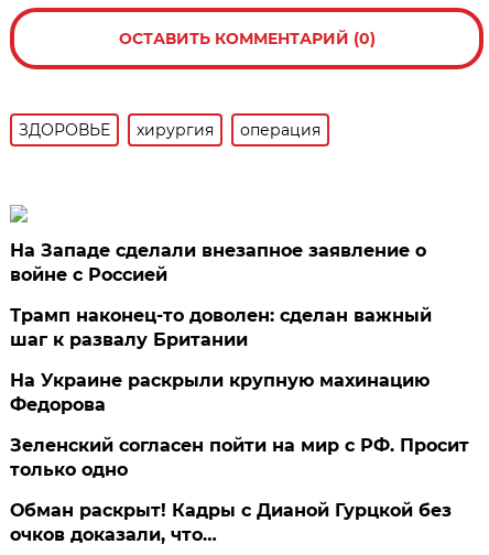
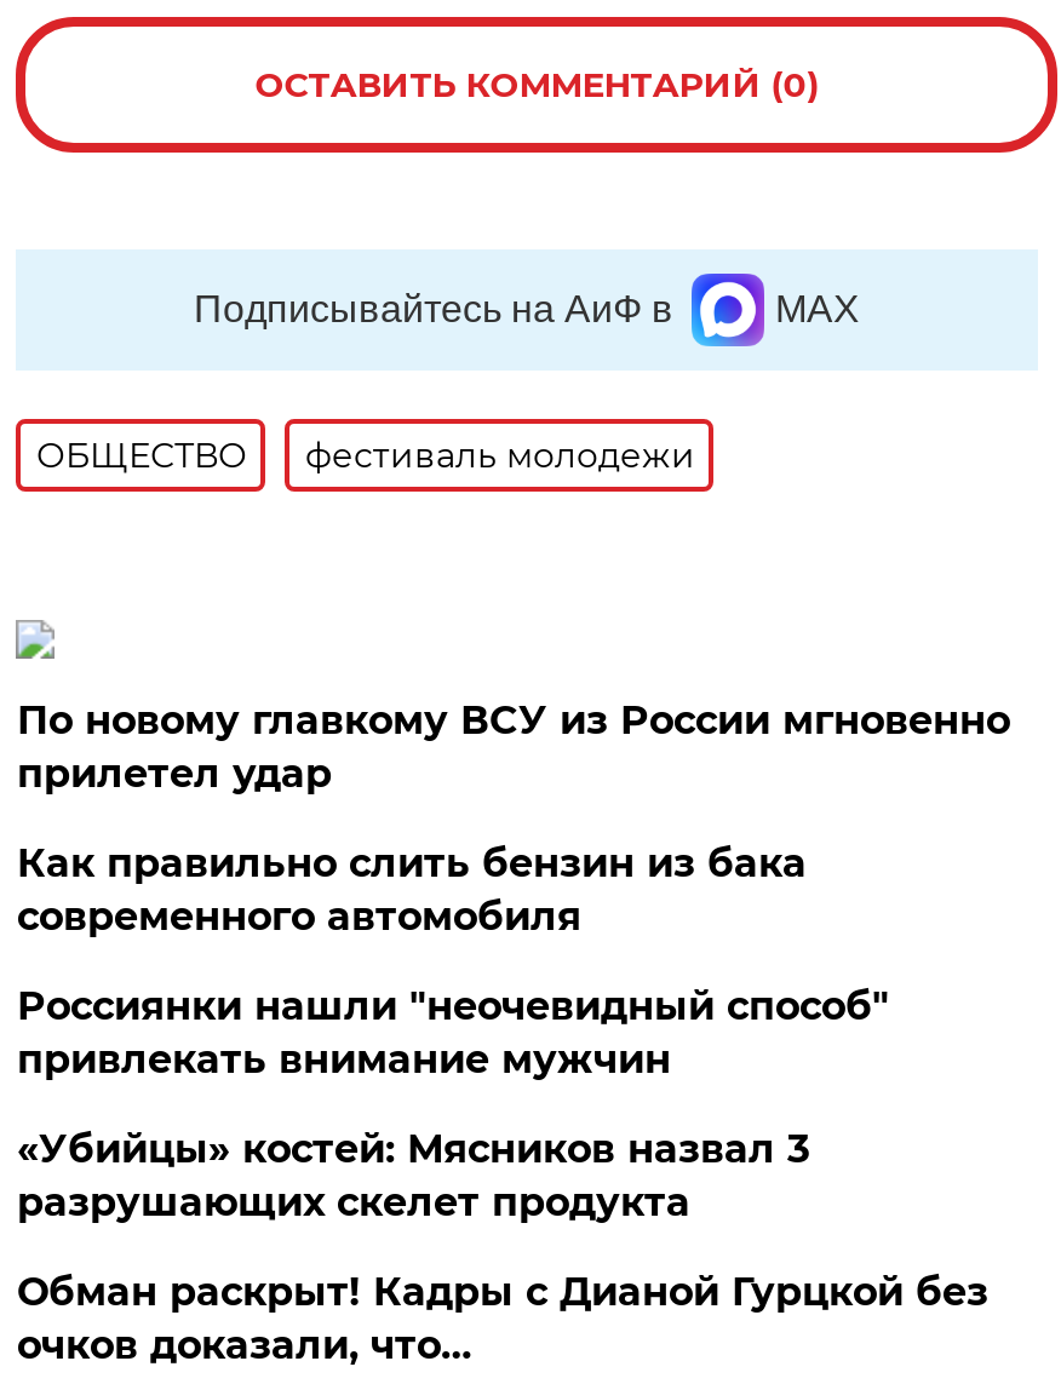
[19,120,321,140] ЗДОРОВЬЕ | хирургия | операция -> [36,288,860,477] Подписывайтесь на АиФ в | MAX | ОБЩЕСТВО | фестиваль молодежи
[10,240,470,480] На Западе сделали внезапное заявление о | войне с Россией | Трамп наконец-то доволен: сделан важный | шаг к развалу Британии | На Украине раскрыли крупную махинацию | Федорова | Зеленский согласен пойти на мир с РФ. Просит | только одно -> [17,697,1010,1225] По новому главкому ВСУ из России мгновенно | прилетел удар | Как правильно слить бензин из бака | современного автомобиля | Россиянки нашли "неочевидный способ" | привлекать внимание мужчин | «Убийцы» костей: Мясников назвал 3 | разрушающих скелет продукта

